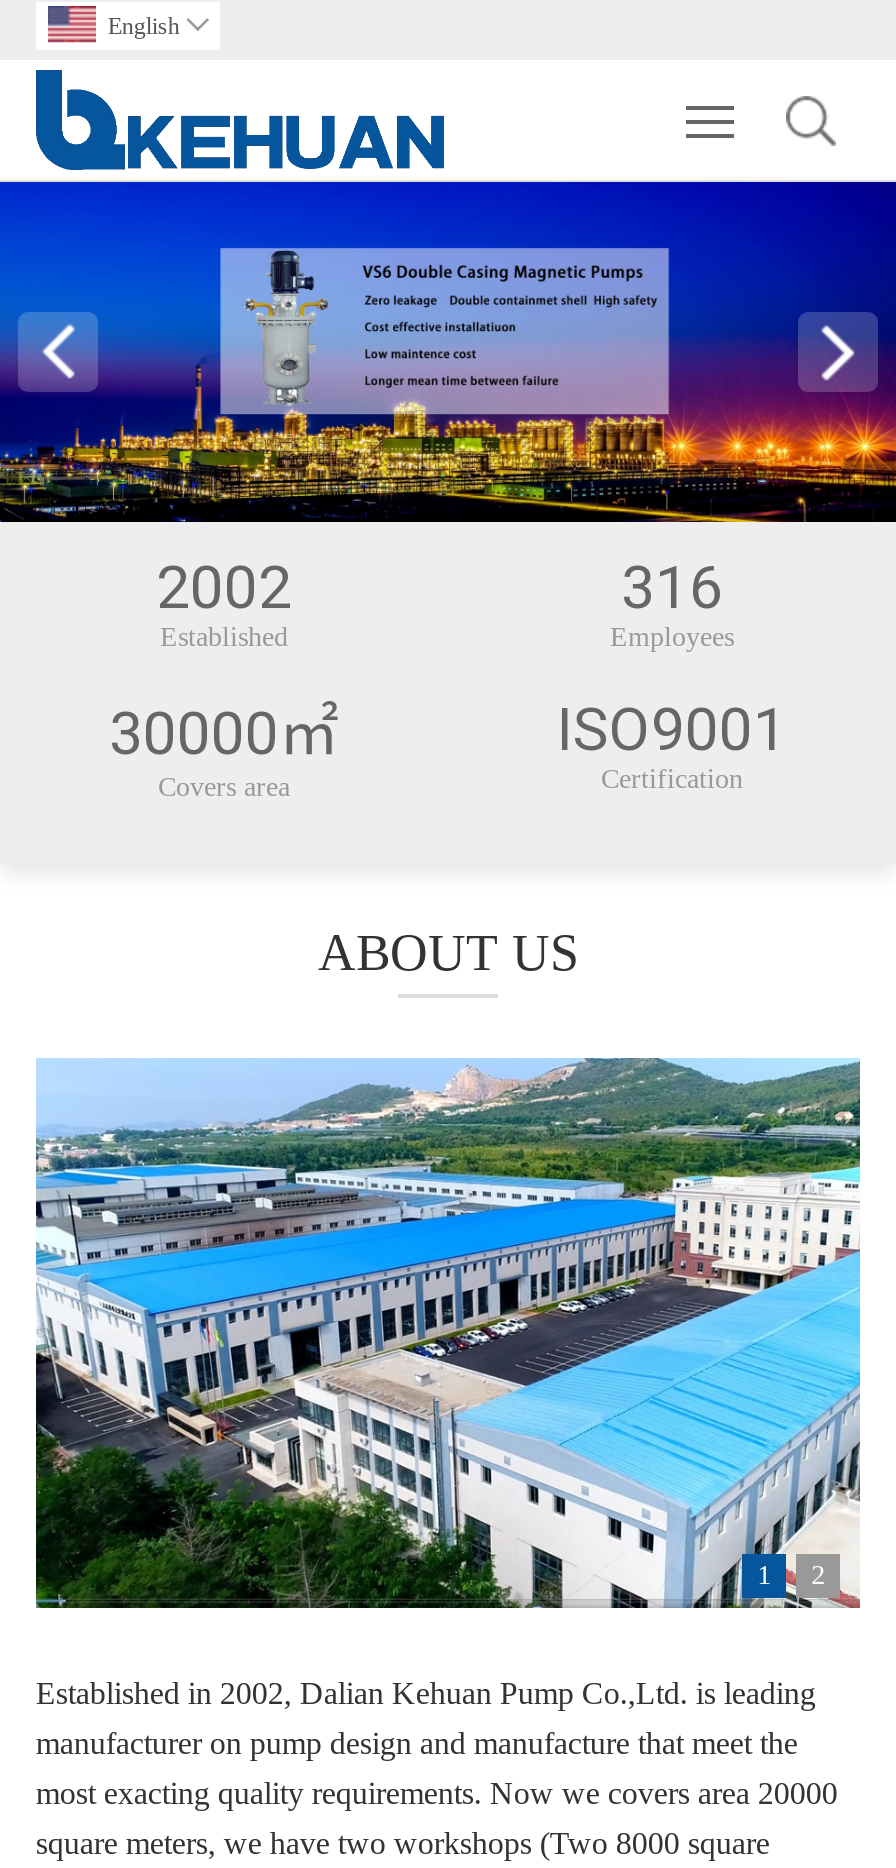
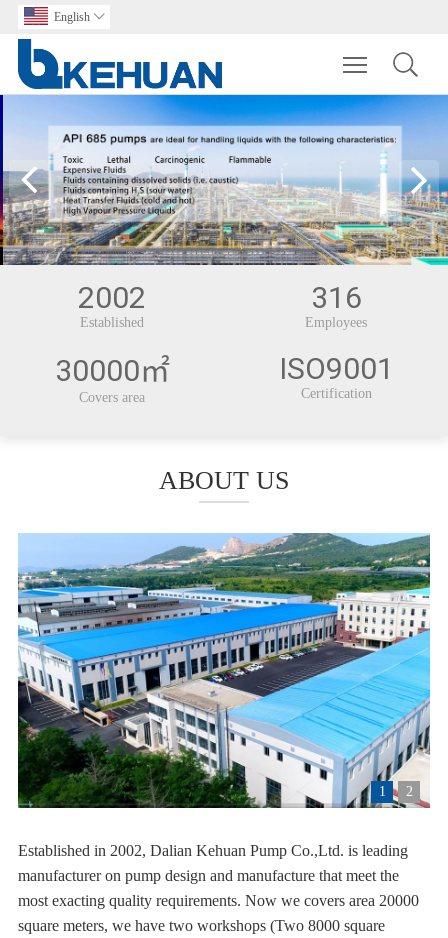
[6,180,890,524] [image] -> [3,94,445,266] [image]

